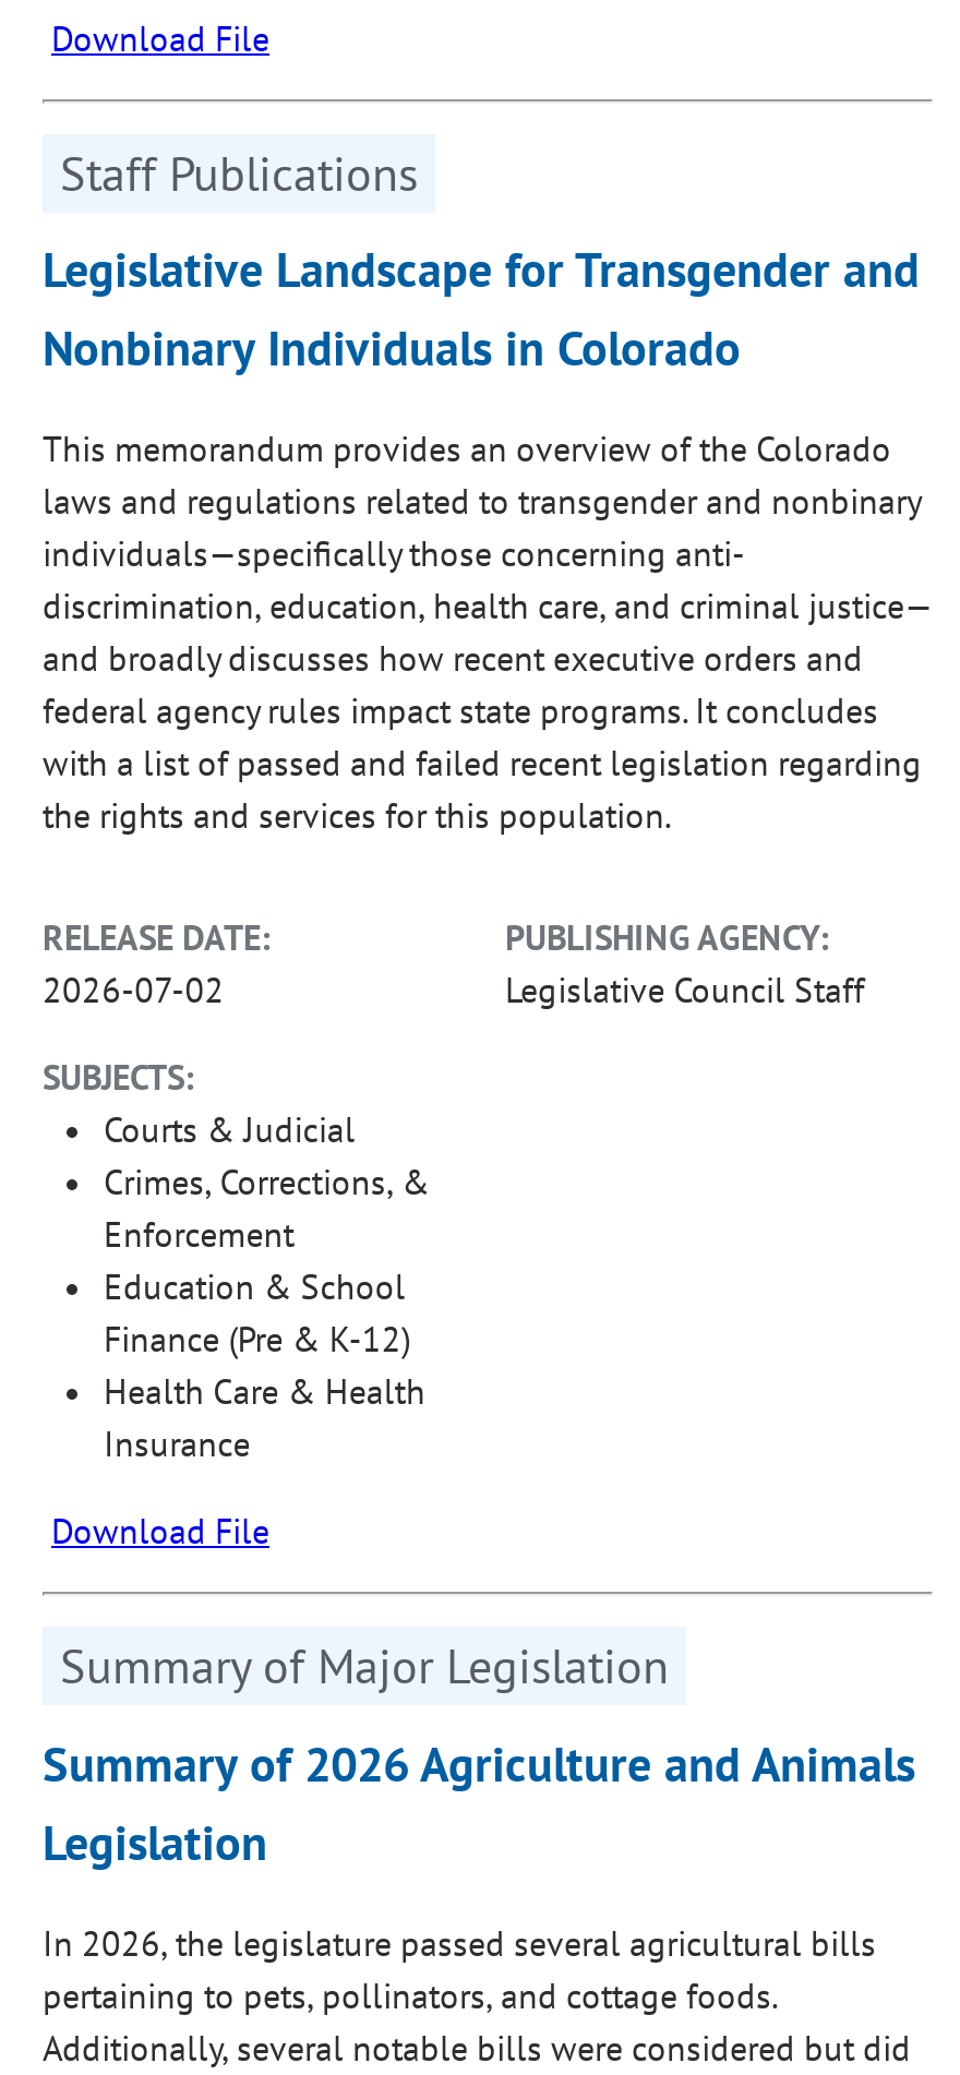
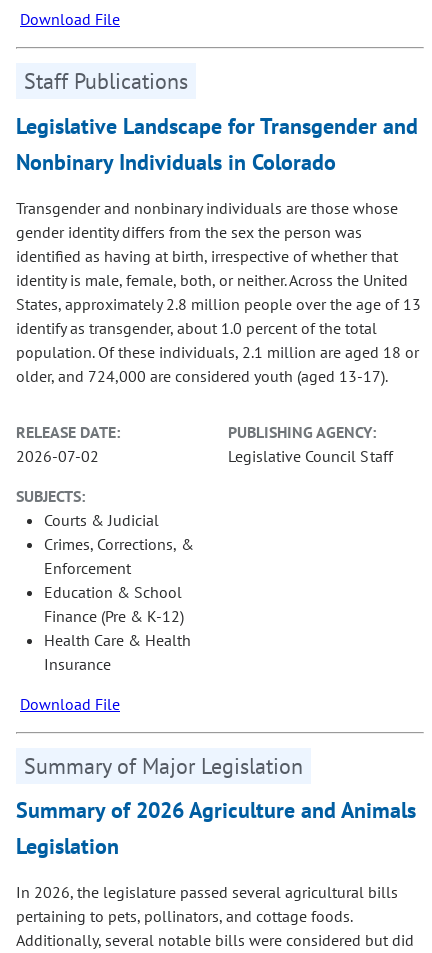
[43,427,933,837] This memorandum provides an overview of the Colorado | laws and regulations related to transgender and nonbinary | individuals—specifically those concerning anti- | discrimination, education, health care, and criminal justice— | and broadly discusses how recent executive orders and | federal agency rules impact state programs. It concludes | with a list of passed and failed recent legislation regarding | the rights and services for this population. -> [16,198,421,386] Transgender and nonbinary individuals are those whose | gender identity differs from the sex the person was | identified as having at birth, irrespective of whether that | identity is male, female, both, or neither. Across the United | States, approximately 2.8 million people over the age of 13 | identify as transgender, about 1.0 percent of the total | population. Of these individuals, 2.1 million are aged 18 or | older, and 724,000 are considered youth (aged 13-17).

